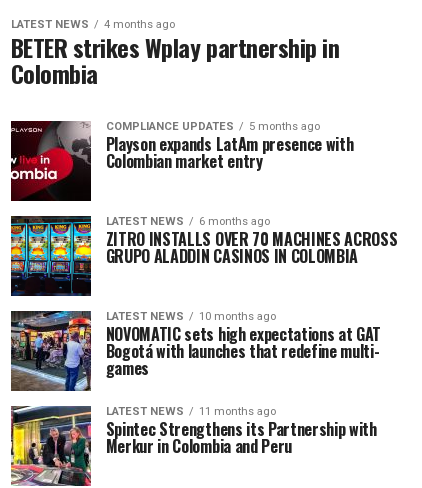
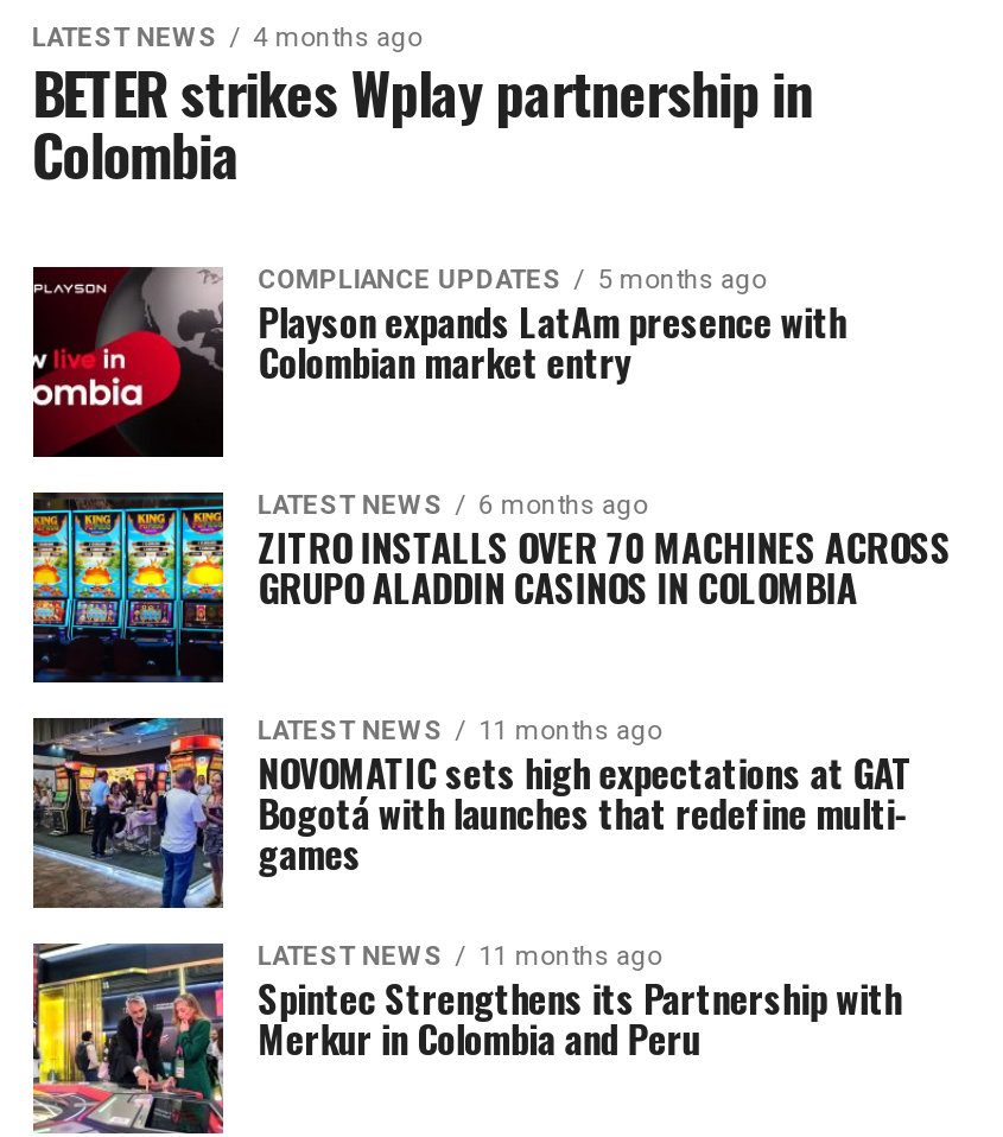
[106,310,276,323] LATEST NEWS 10 months ago -> [258,717,662,747] LATEST NEWS 11 months ago

